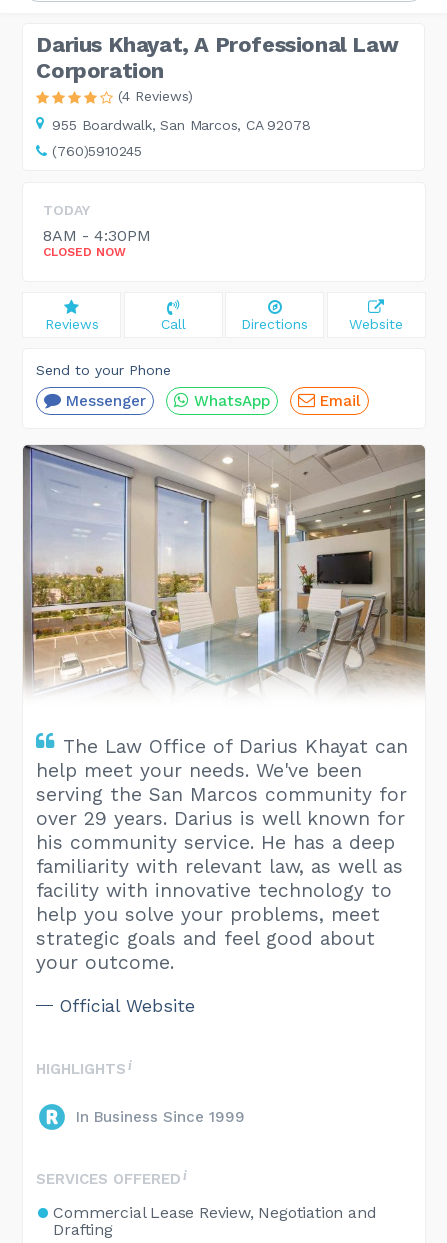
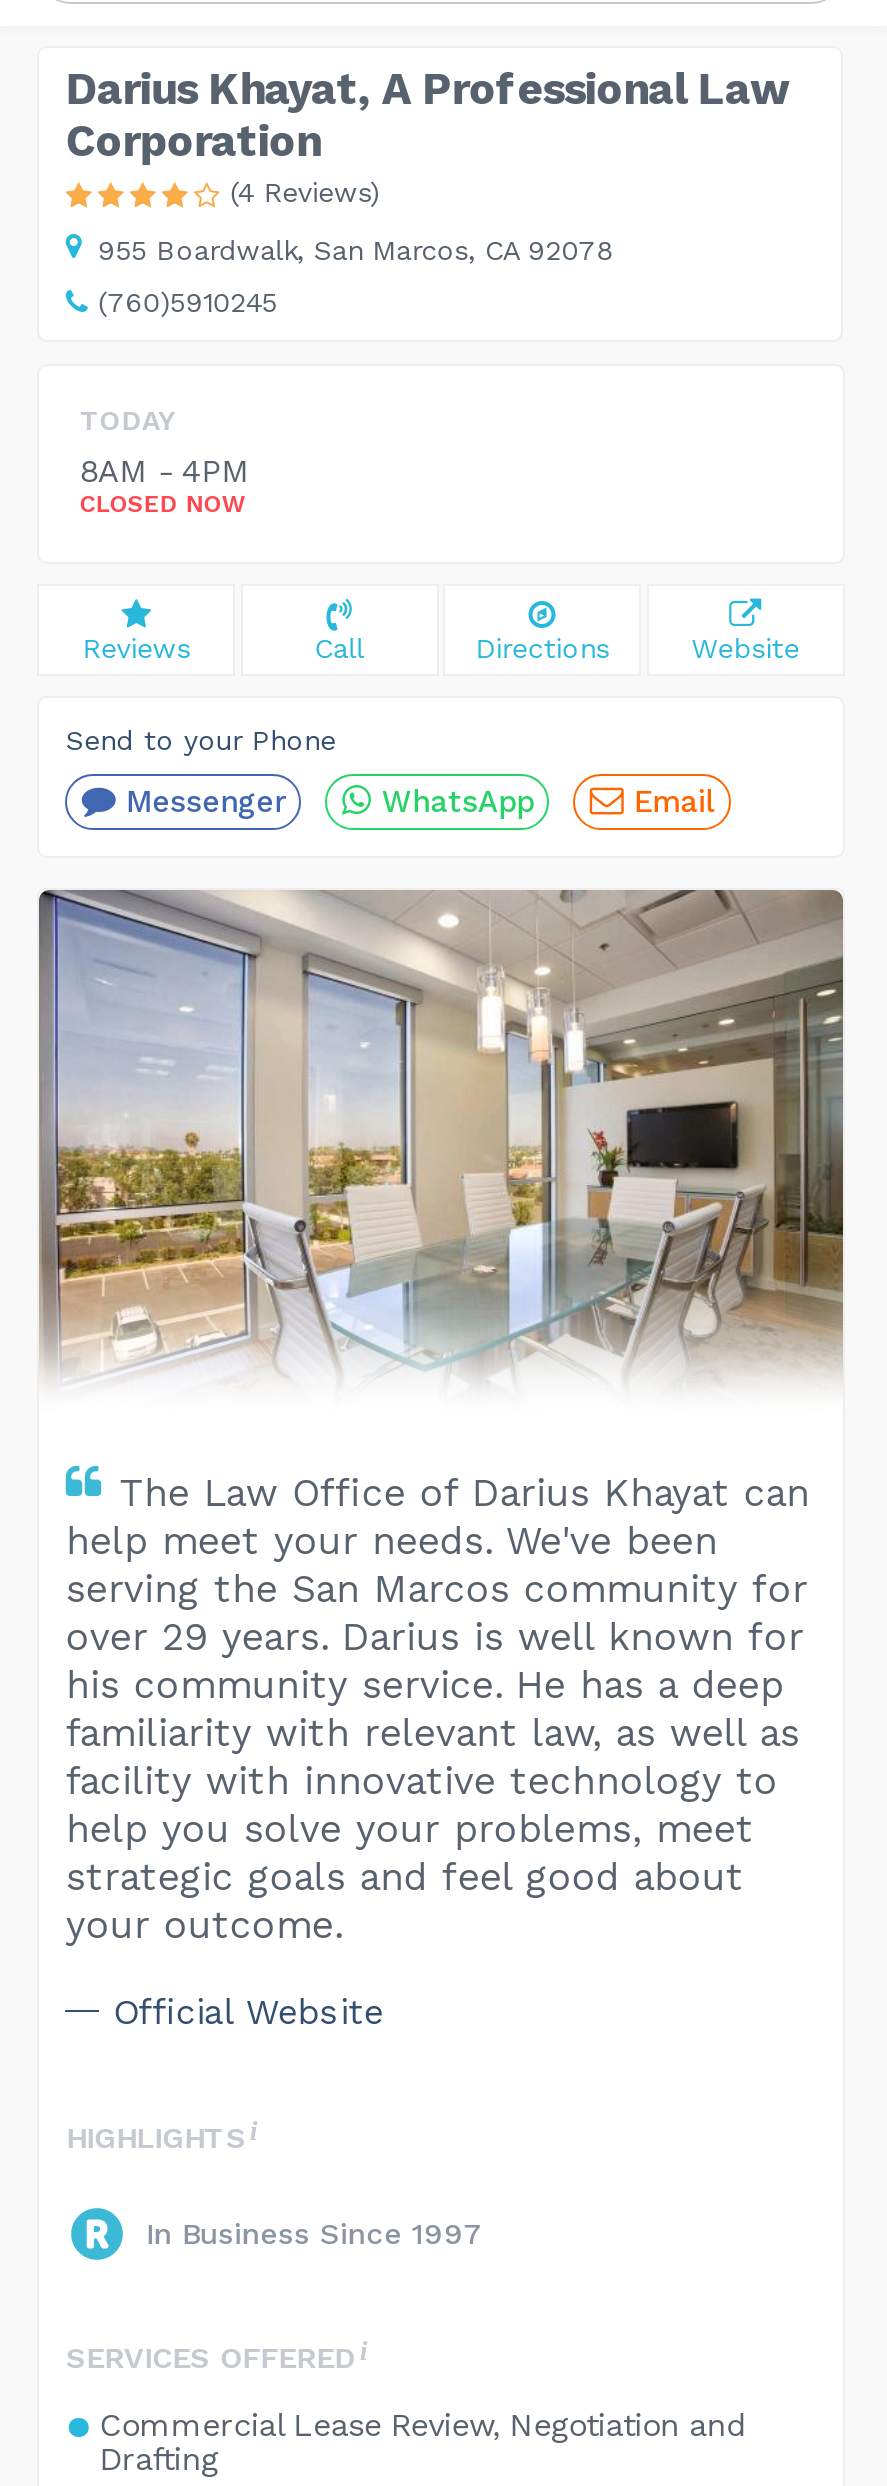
[43,226,151,245] 8AM - 4:30PM -> [80,452,250,490] 8AM - 4PM
[76,1108,245,1126] In Business Since 1999 -> [146,2217,484,2253] In Business Since 1997

